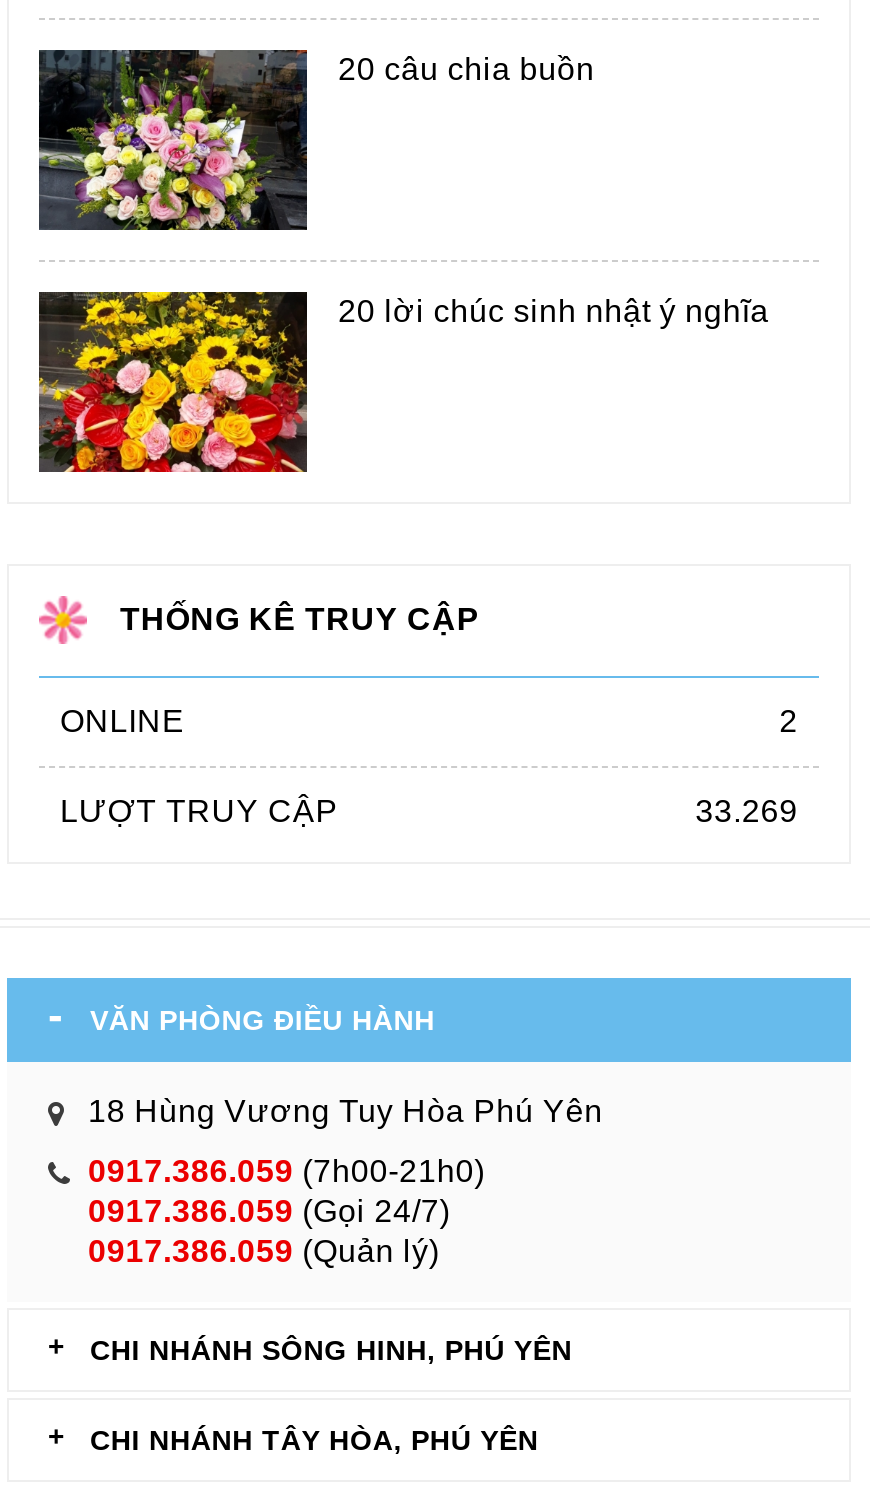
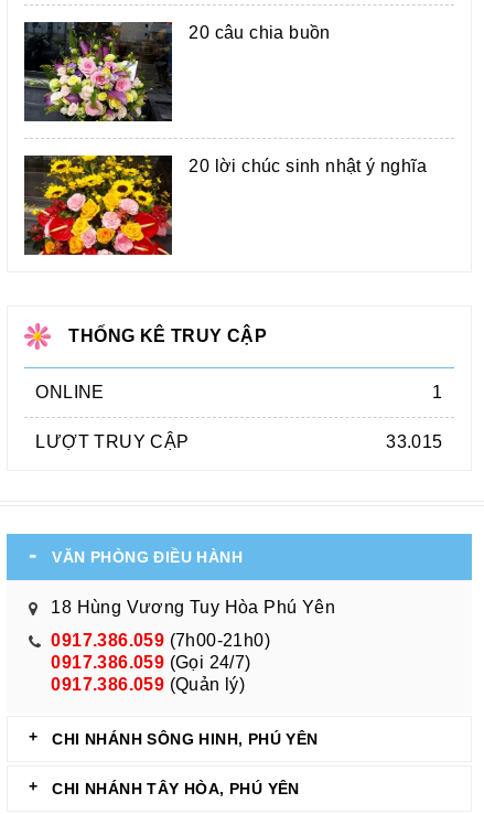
[779,704,798,738] 2 -> [432,383,443,401] 1
[695,794,798,828] 33.269 -> [386,432,443,451] 33.015

